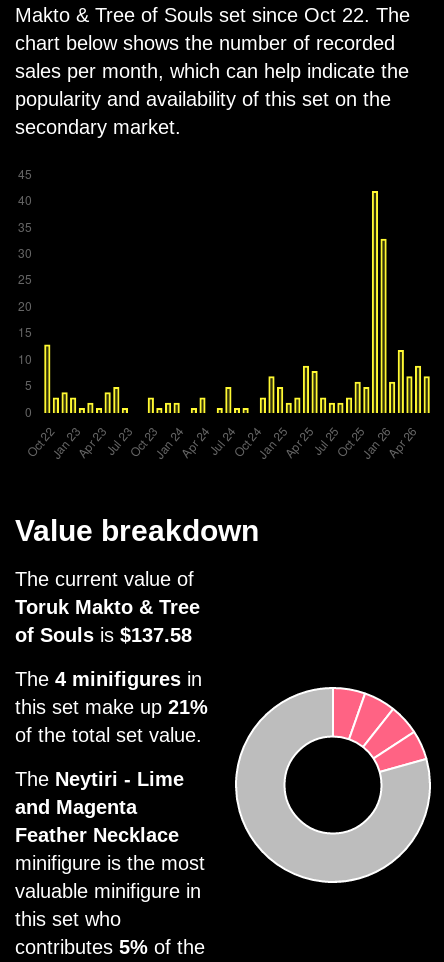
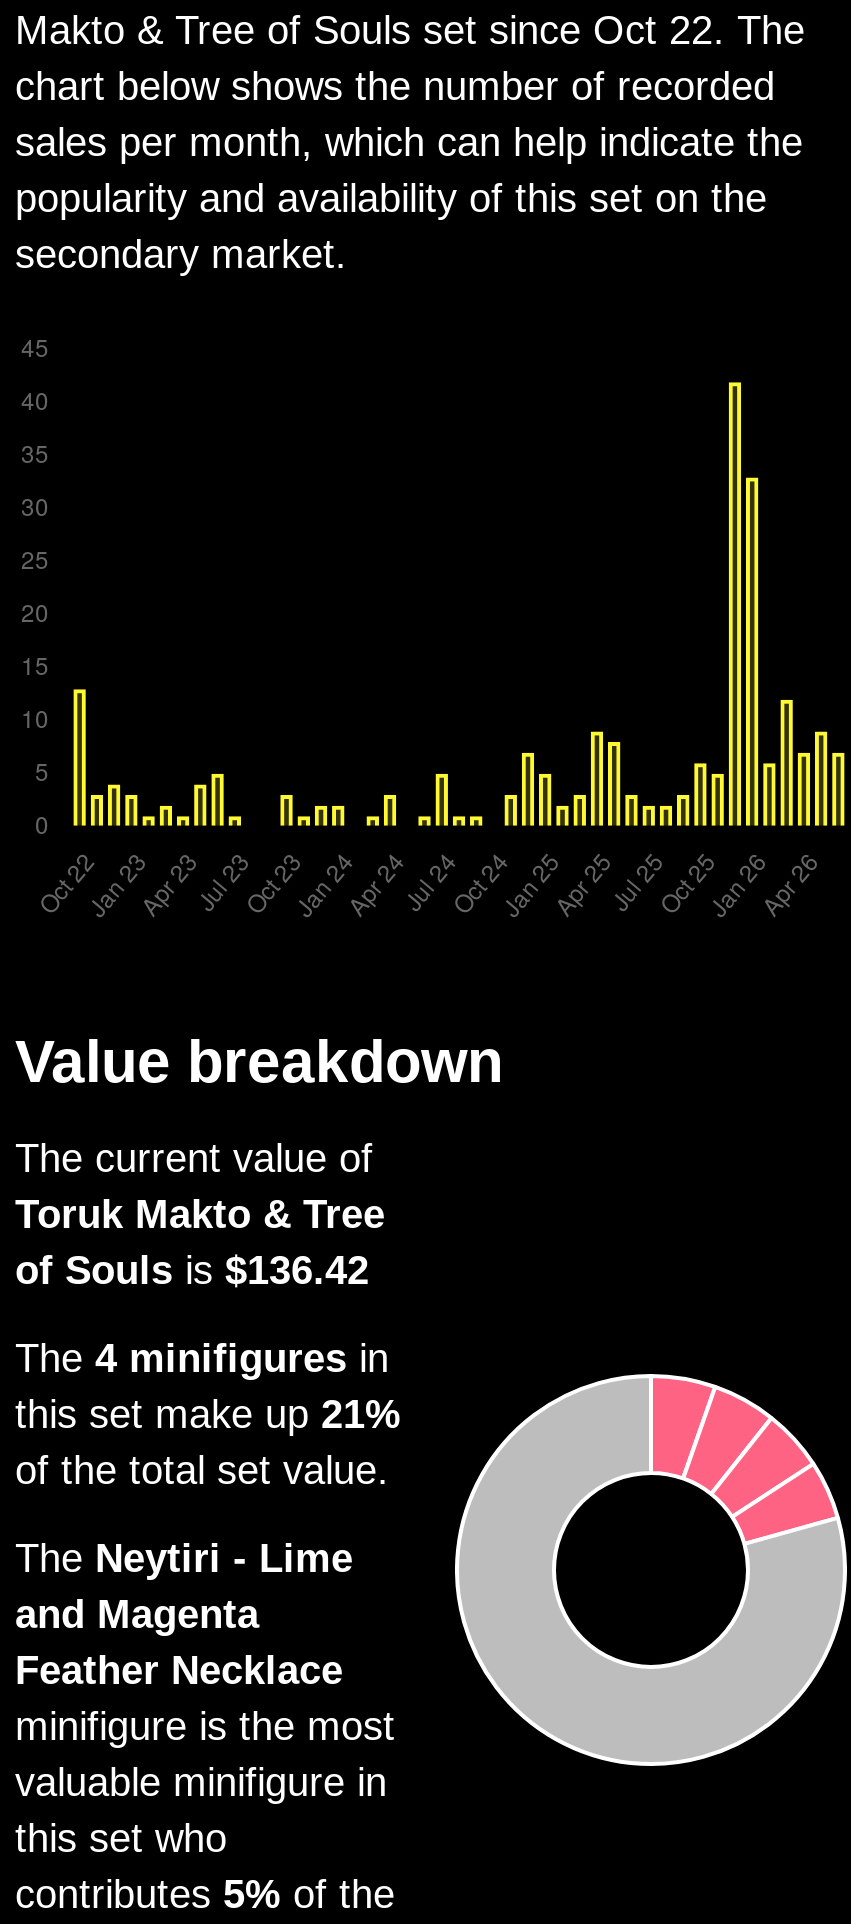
[15,624,192,646] of Souls is $137.58 -> [15,1248,369,1292] of Souls is $136.42

